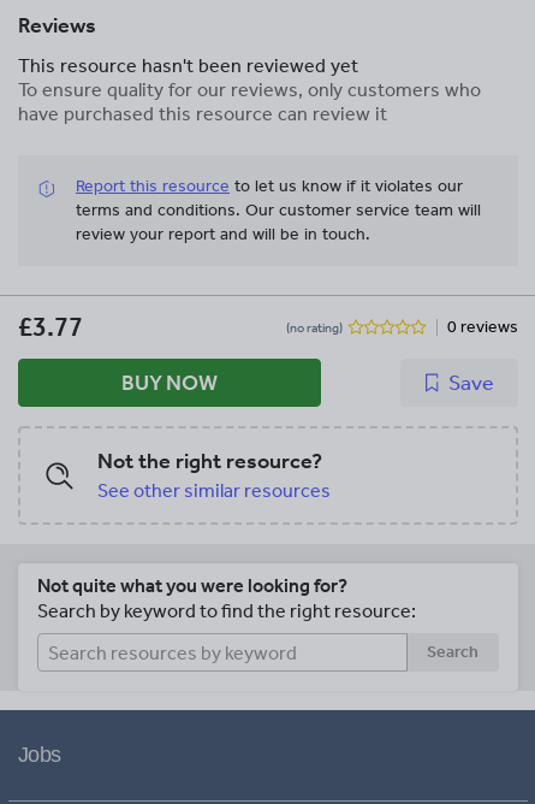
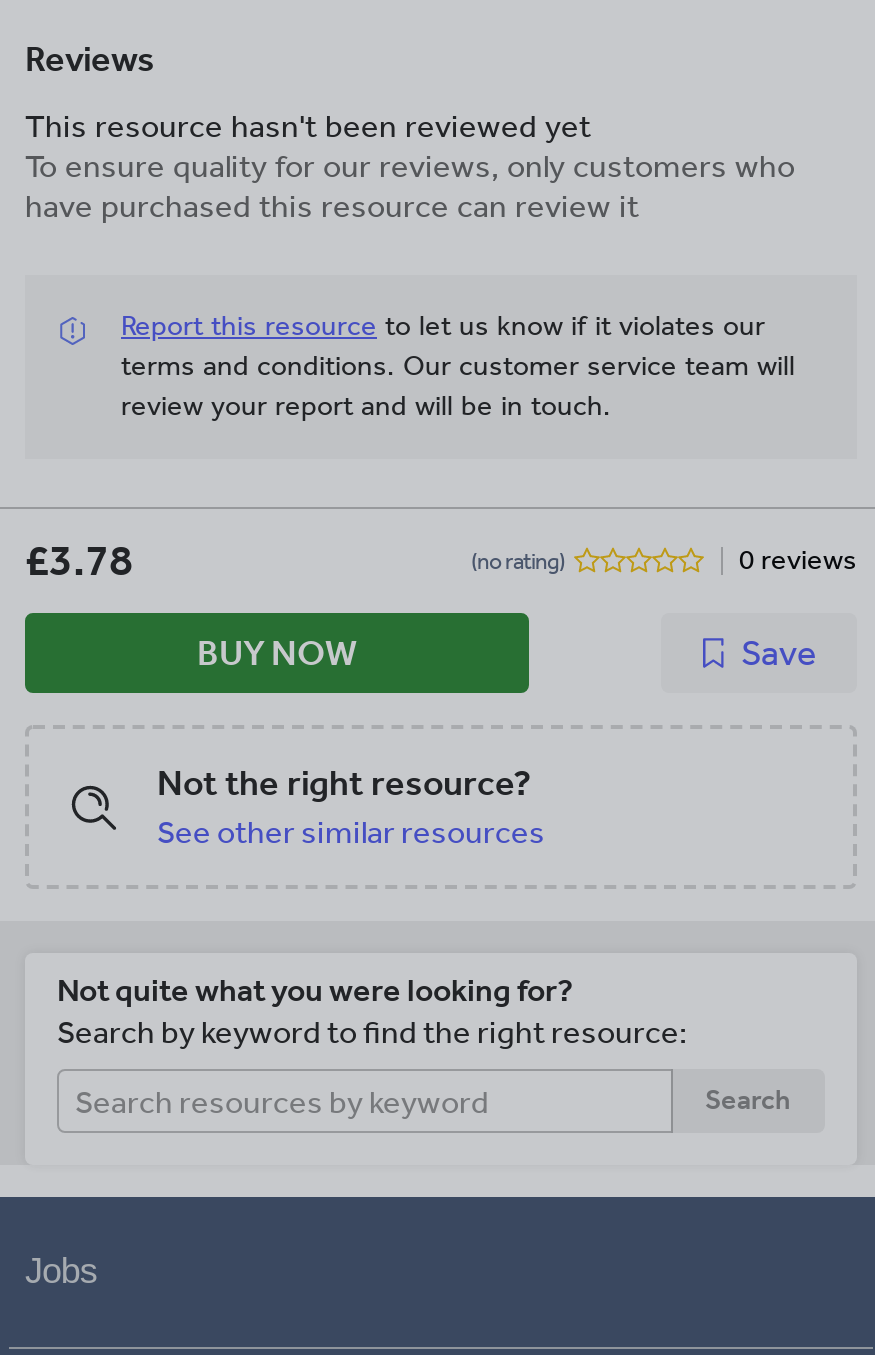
[18,311,83,343] £3.77 -> [25,533,133,587] £3.78

